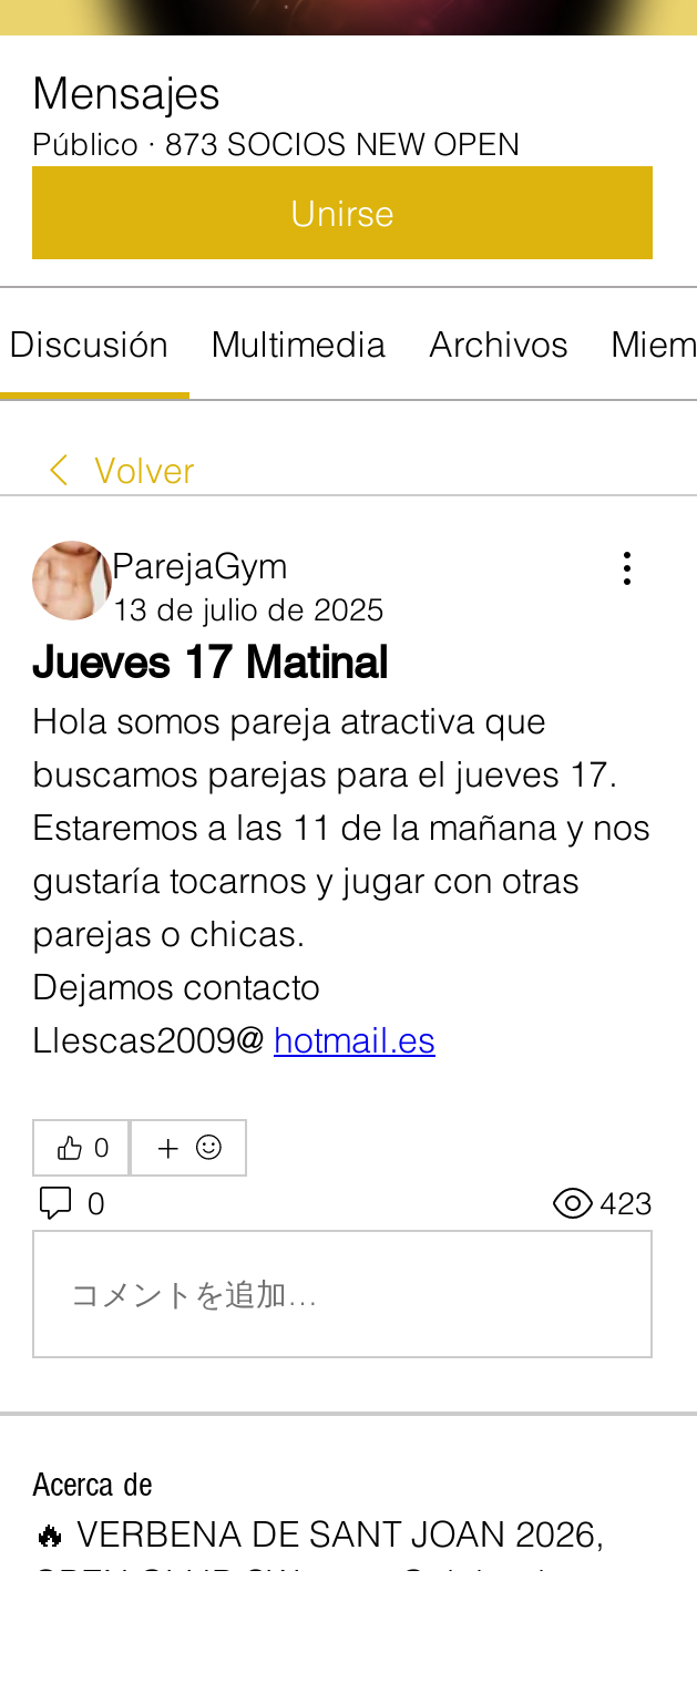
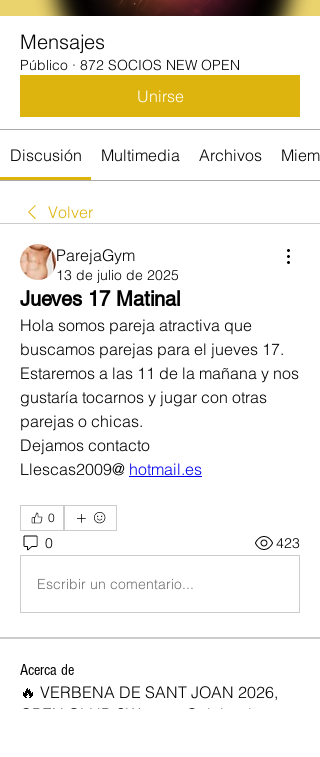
[32,124,520,164] Público · 873 SOCIOS NEW OPEN -> [20,56,240,74] Público · 872 SOCIOS NEW OPEN
[70,1273,318,1313] コメントを追加… -> [37,574,194,592] Escribir un comentario...

